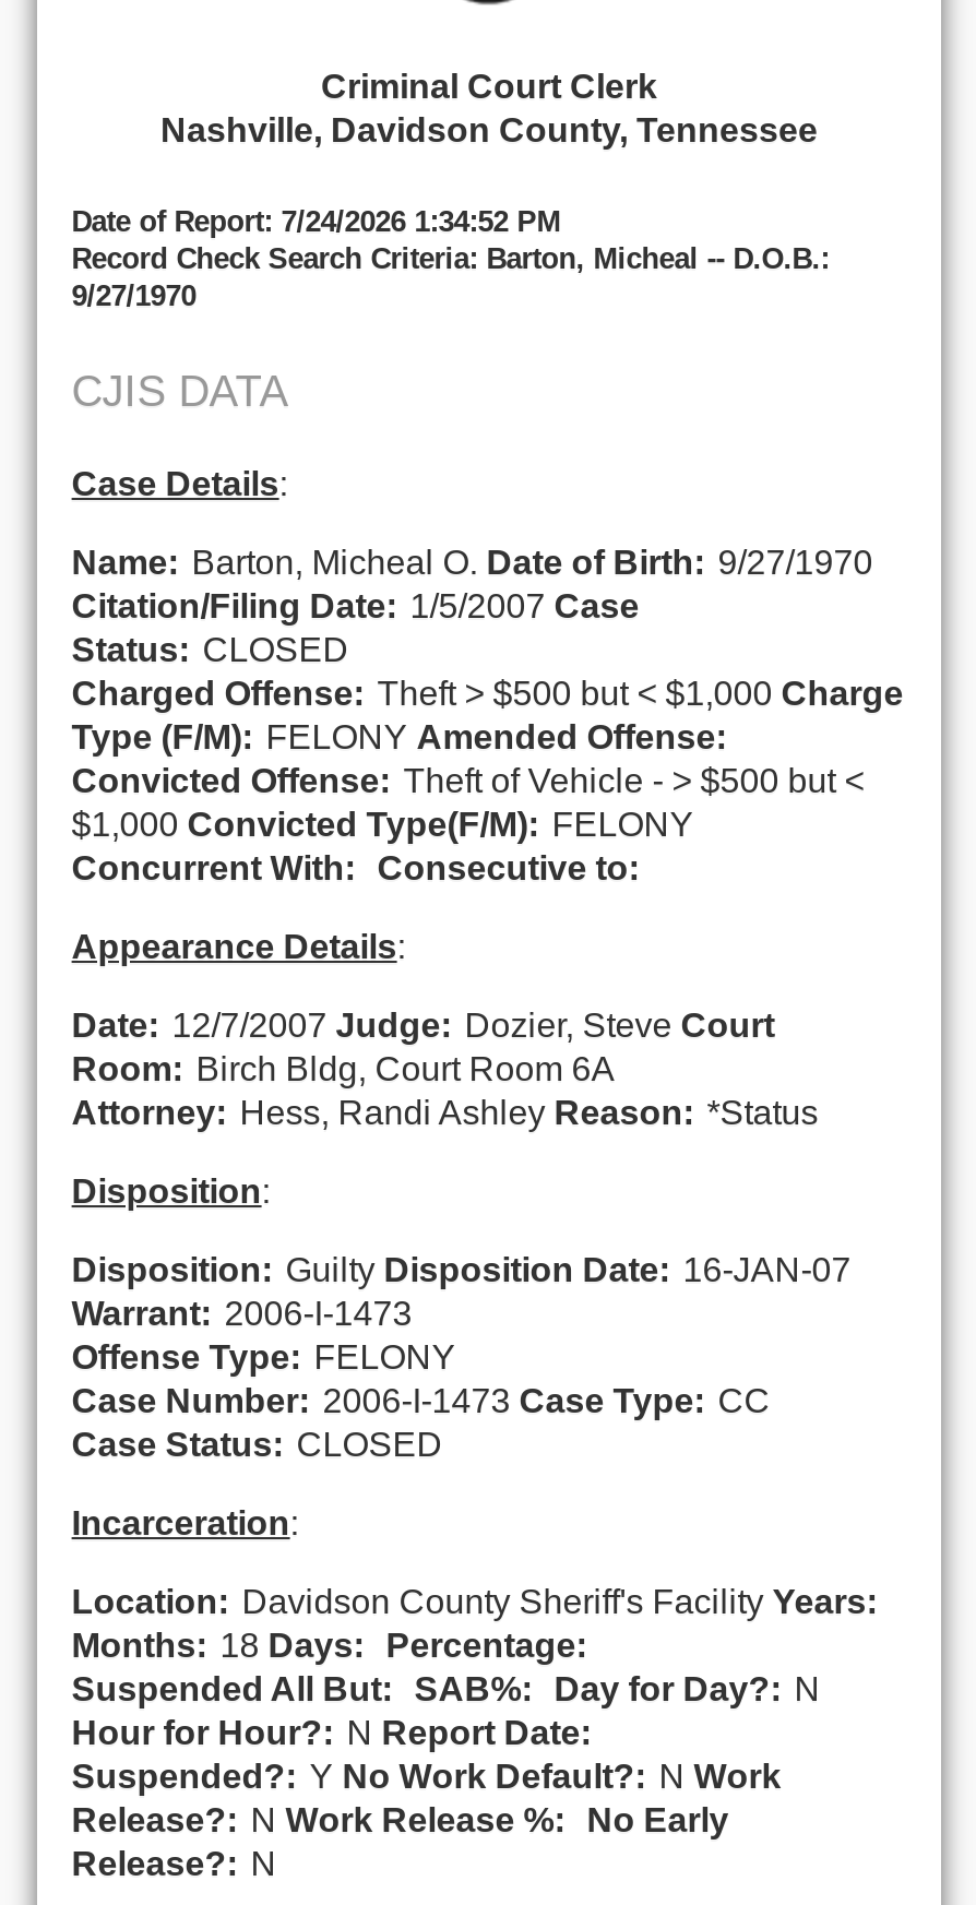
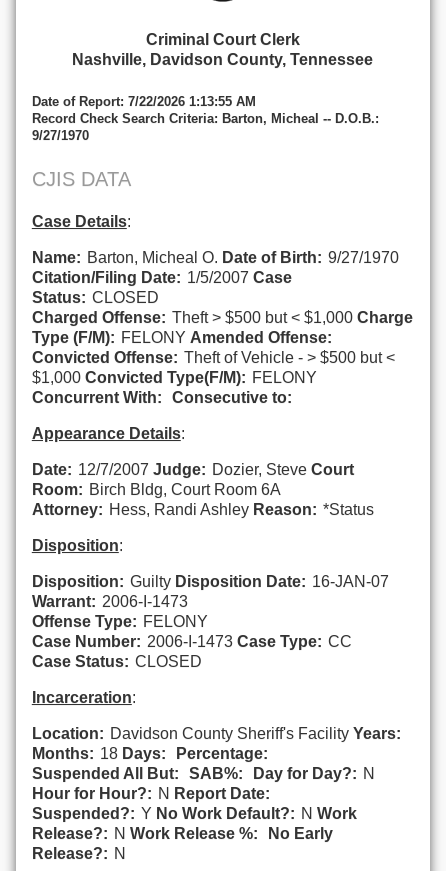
[72,204,561,237] Date of Report: 7/24/2026 1:34:52 PM -> [32,94,256,109] Date of Report: 7/22/2026 1:13:55 AM

